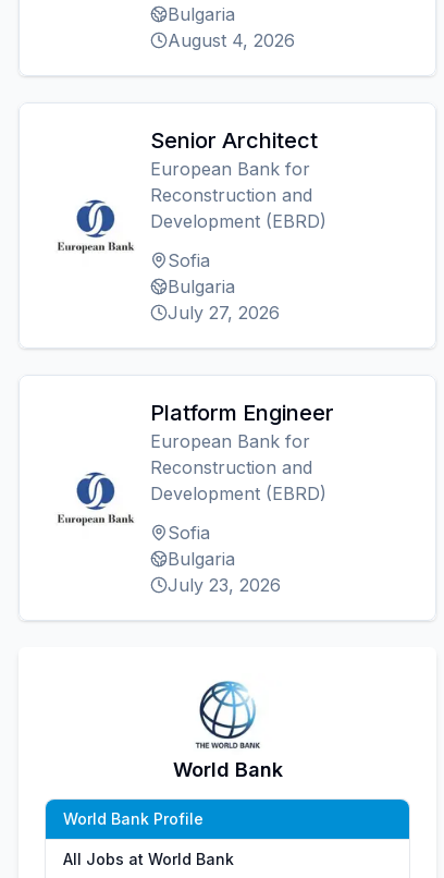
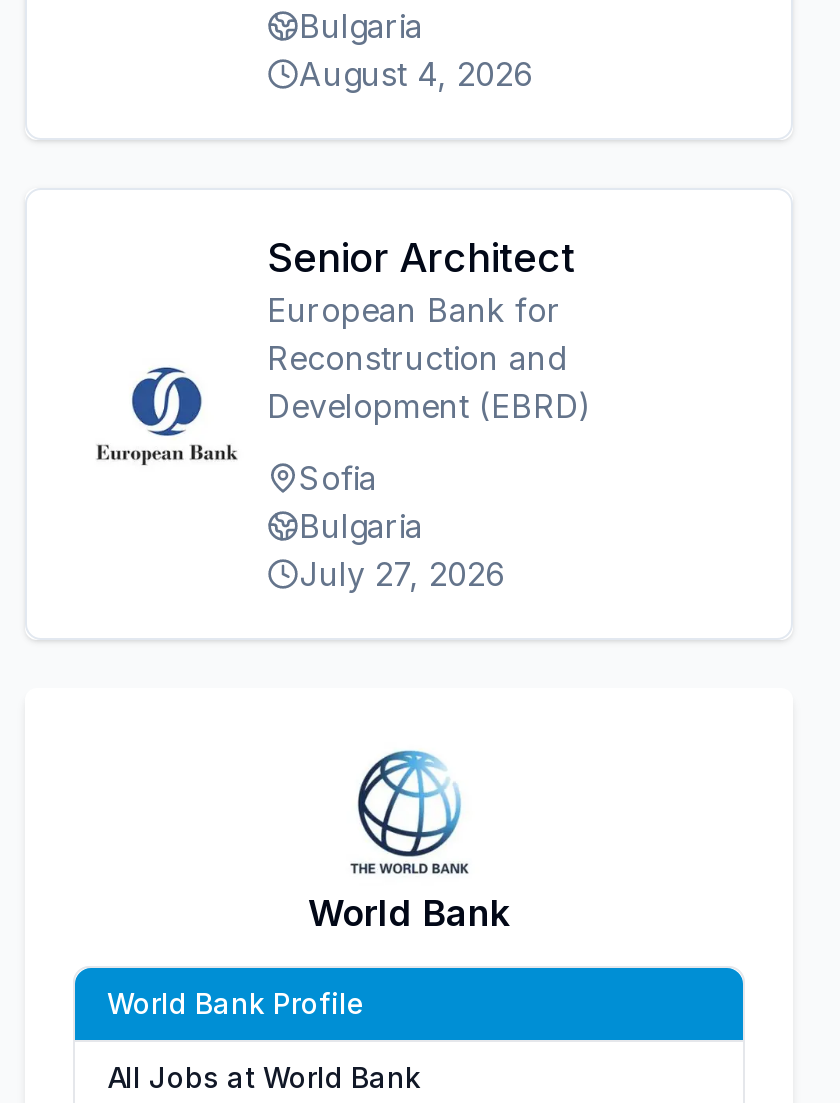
[150,400,334,596] Platform Engineer | European Bank for | Reconstruction and | Development (EBRD) | Sofia | Bulgaria | July 23, 2026 -> none

